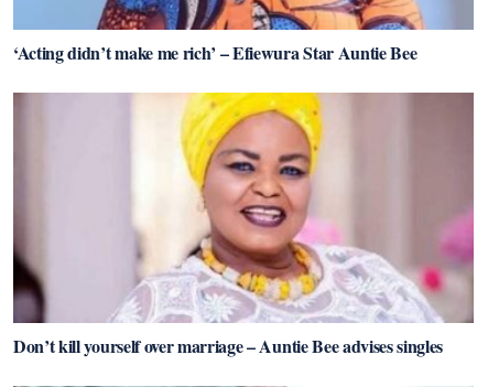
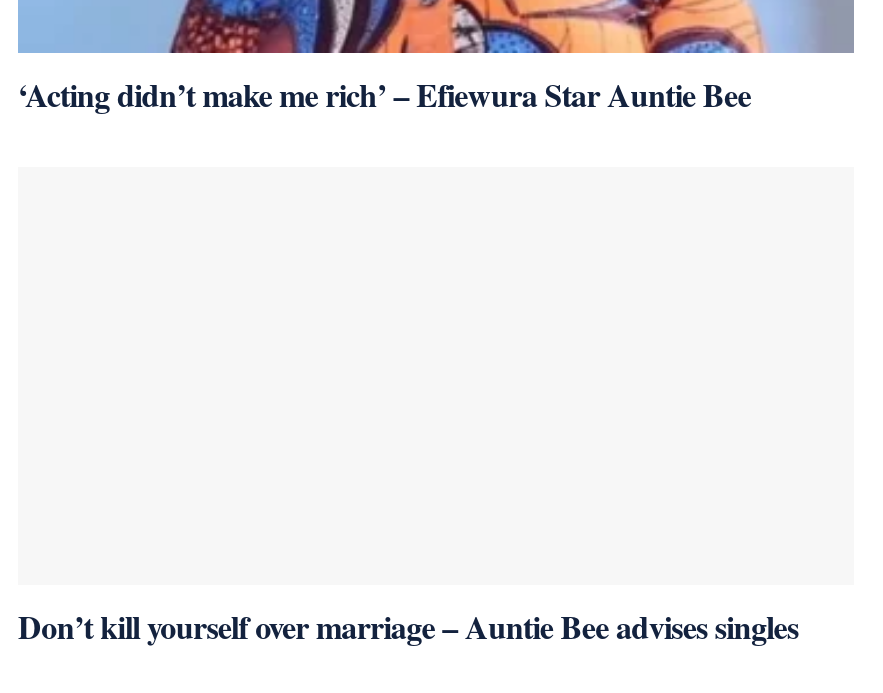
[12,92,475,324] [image] -> none

